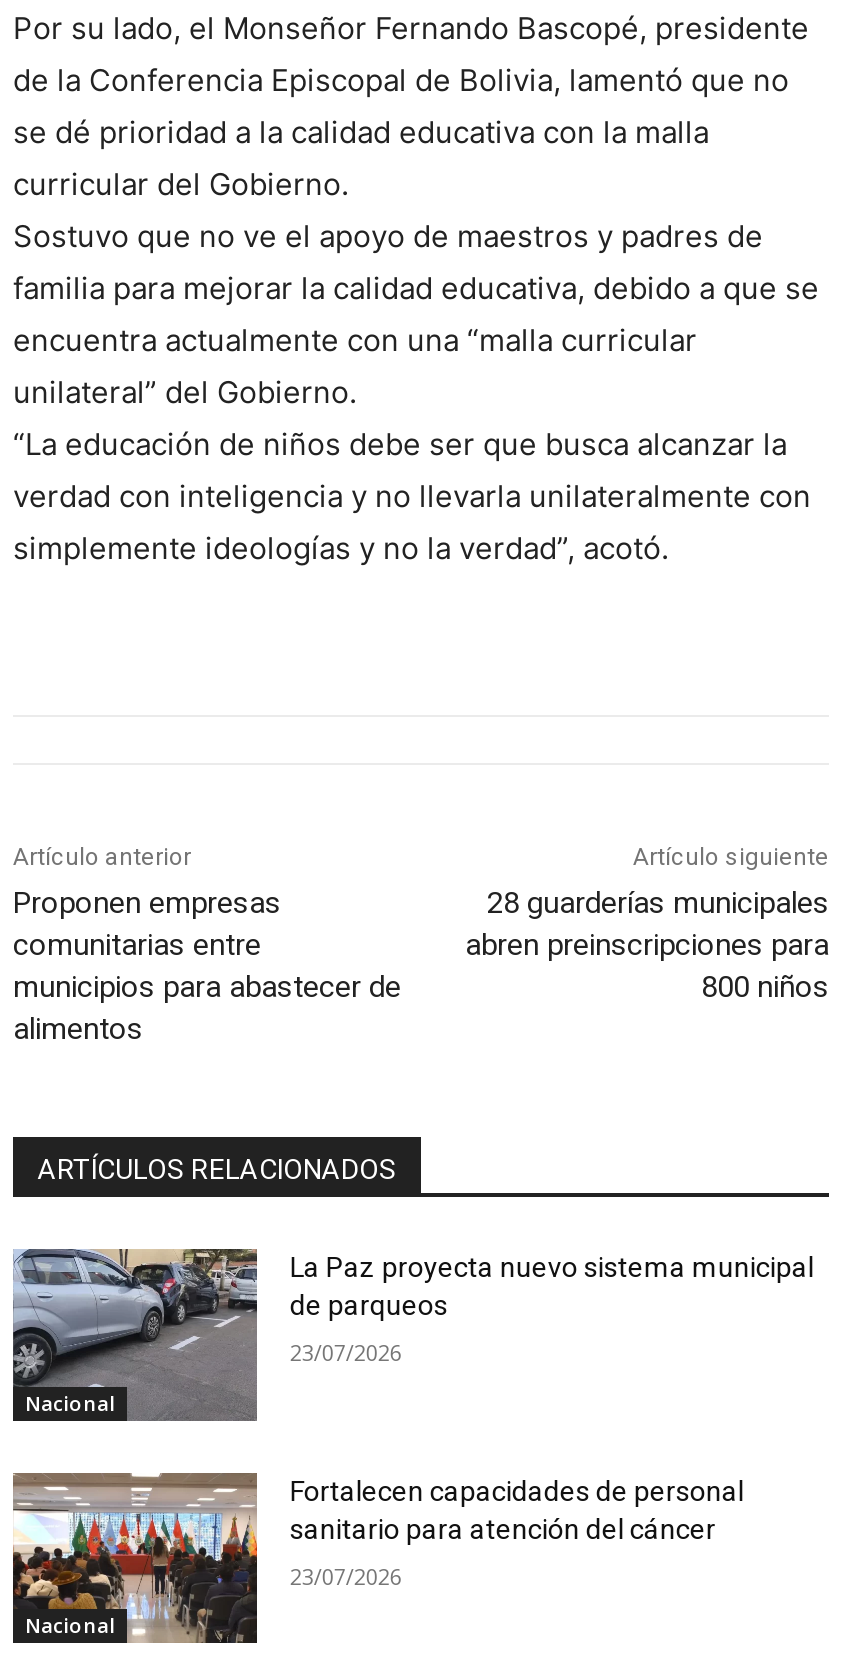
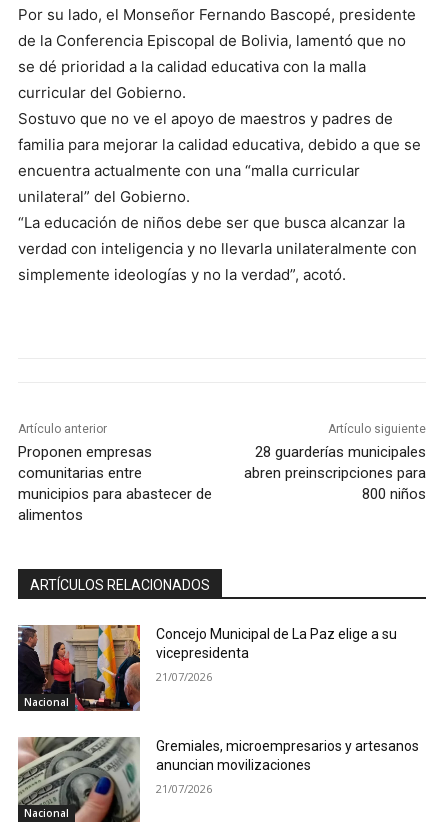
[11,1247,814,1421] [image] | La Paz proyecta nuevo sistema municipal | de parqueos -> [18,624,397,711] [image] | Concejo Municipal de La Paz elige a su | vicepresidenta
[290,1337,402,1367] 23/07/2026 -> [156,669,212,684] 21/07/2026
[13,1473,744,1645] [image] | Fortalecen capacidades de personal | sanitario para atención del cáncer -> [17,736,419,823] [image] | Gremiales, microempresarios y artesanos | anuncian movilizaciones
[290,1560,402,1590] 23/07/2026 -> [156,781,212,796] 21/07/2026

